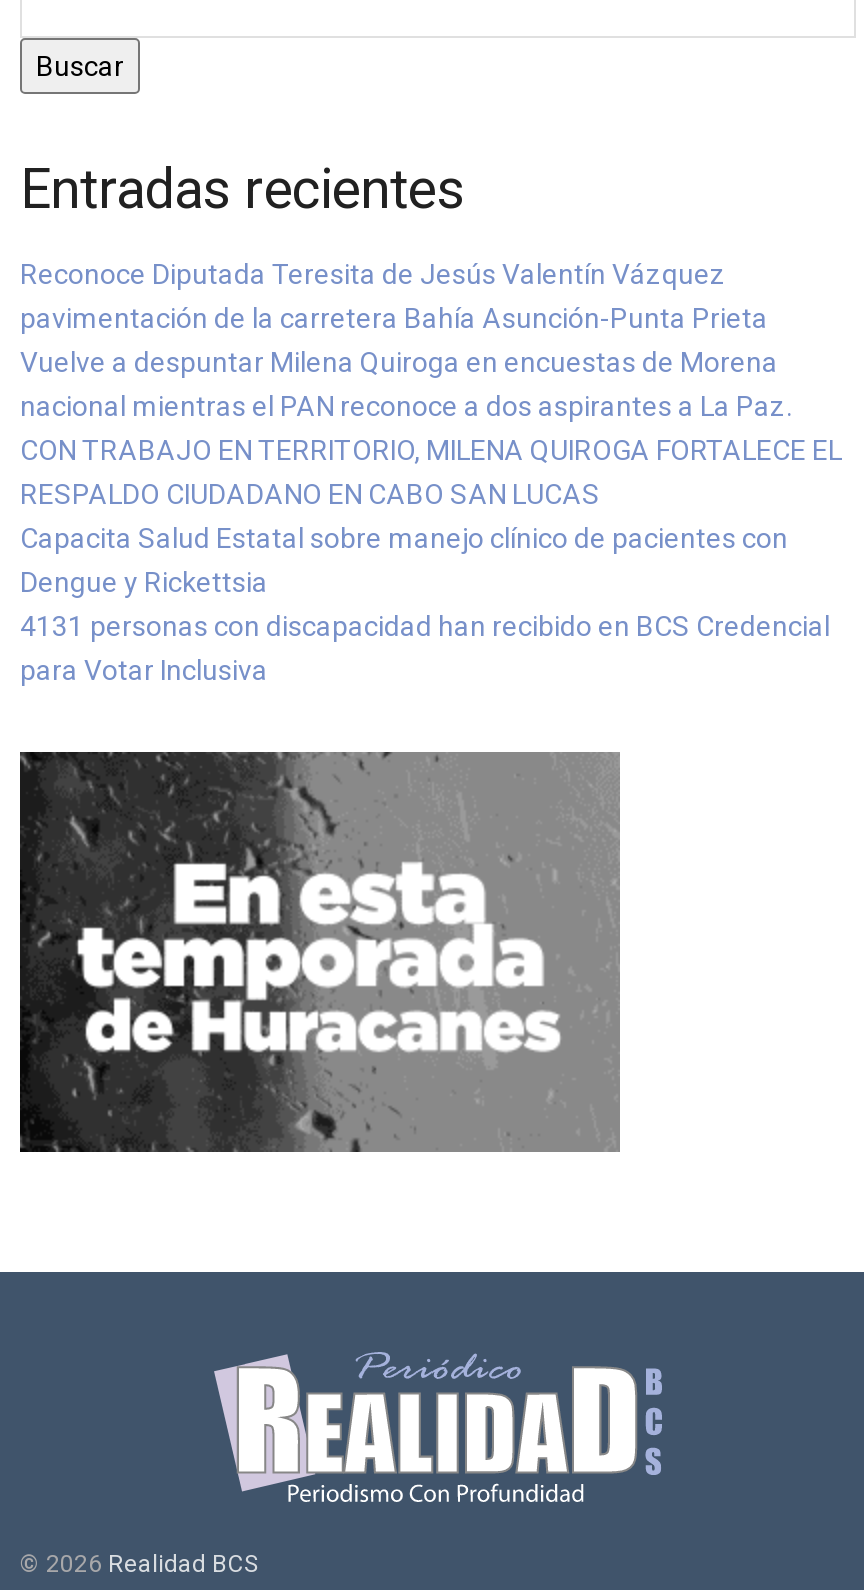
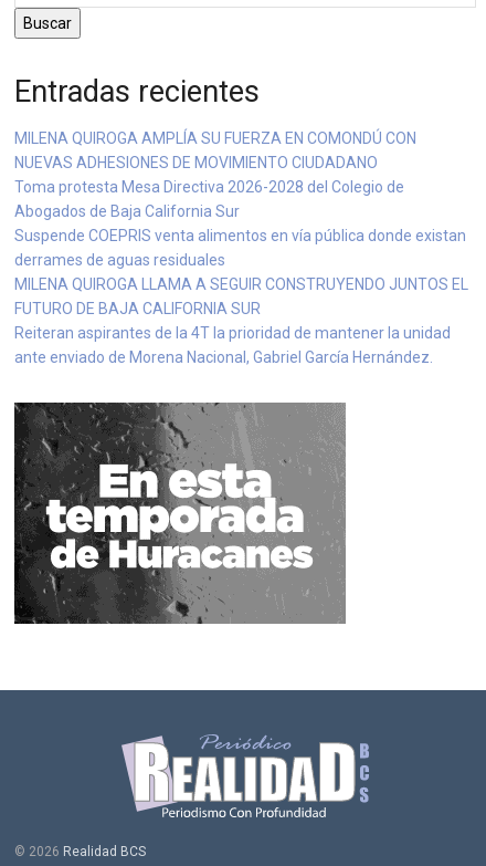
[20,259,842,687] Reconoce Diputada Teresita de Jesús Valentín Vázquez | pavimentación de la carretera Bahía Asunción-Punta Prieta | Vuelve a despuntar Milena Quiroga en encuestas de Morena | nacional mientras el PAN reconoce a dos aspirantes a La Paz. | CON TRABAJO EN TERRITORIO, MILENA QUIROGA FORTALECE EL | RESPALDO CIUDADANO EN CABO SAN LUCAS | Capacita Salud Estatal sobre manejo clínico de pacientes con | Dengue y Rickettsia | 4131 personas con discapacidad han recibido en BCS Credencial | para Votar Inclusiva -> [14,130,468,367] MILENA QUIROGA AMPLÍA SU FUERZA EN COMONDÚ CON | NUEVAS ADHESIONES DE MOVIMIENTO CIUDADANO | Toma protesta Mesa Directiva 2026-2028 del Colegio de | Abogados de Baja California Sur | Suspende COEPRIS venta alimentos en vía pública donde existan | derrames de aguas residuales | MILENA QUIROGA LLAMA A SEGUIR CONSTRUYENDO JUNTOS EL | FUTURO DE BAJA CALIFORNIA SUR | Reiteran aspirantes de la 4T la prioridad de mantener la unidad | ante enviado de Morena Nacional, Gabriel García Hernández.

